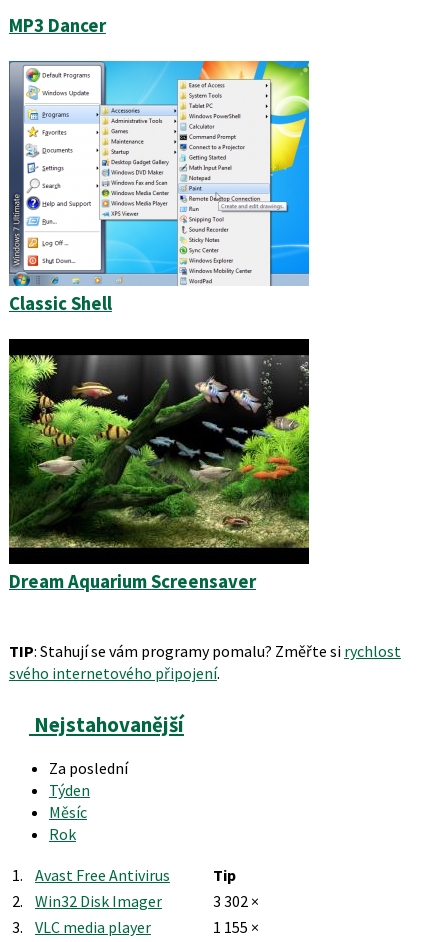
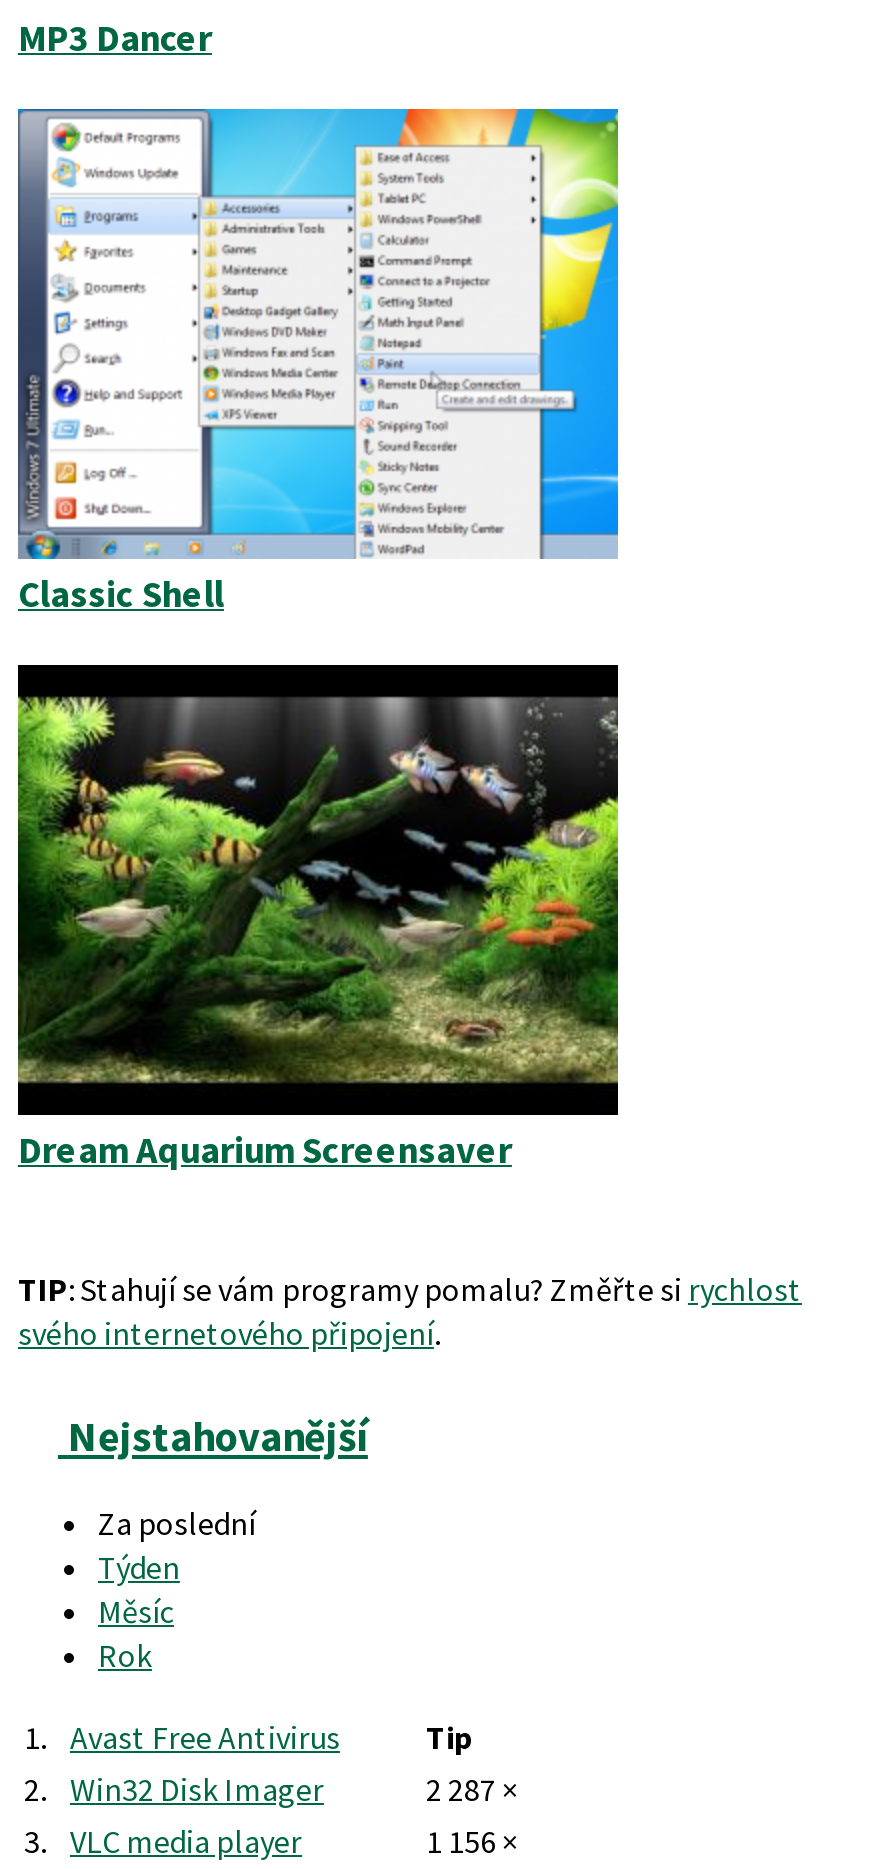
[213,891,259,911] 3 302 × -> [426,1769,518,1809] 2 287 ×
[213,917,259,937] 1 155 × -> [426,1821,518,1861] 1 156 ×

